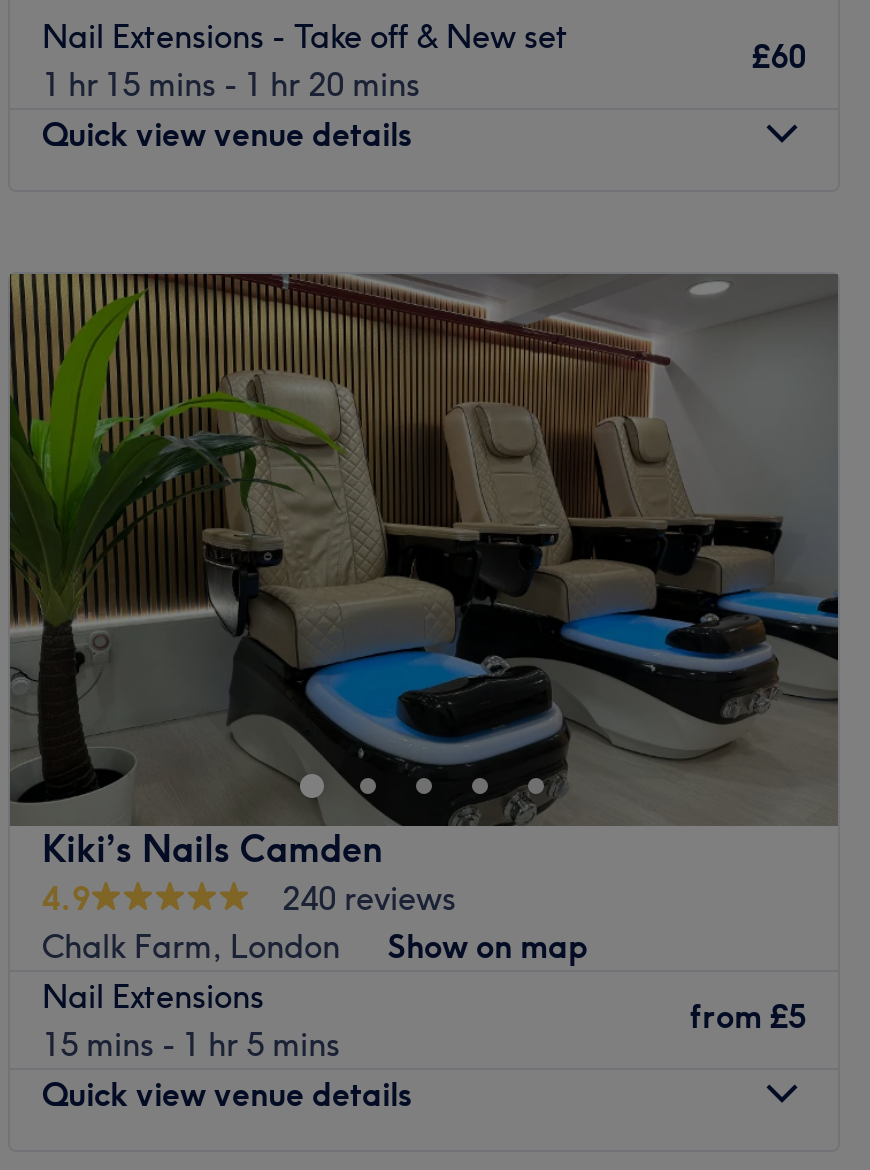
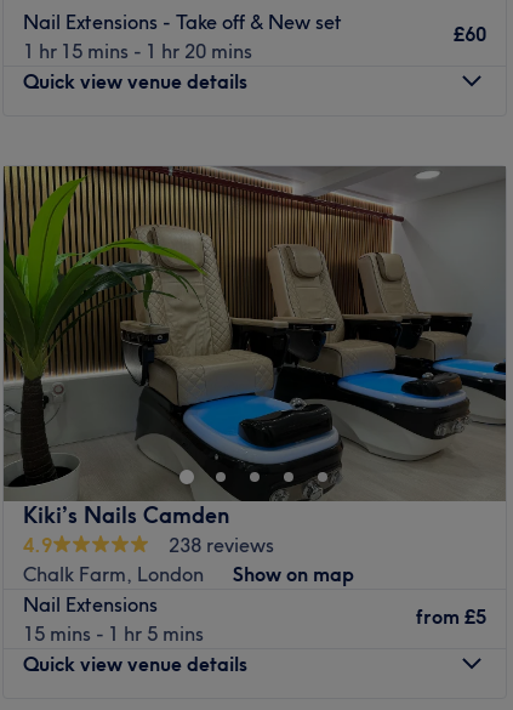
[282,878,456,918] 240 reviews -> [169,533,274,557] 238 reviews

